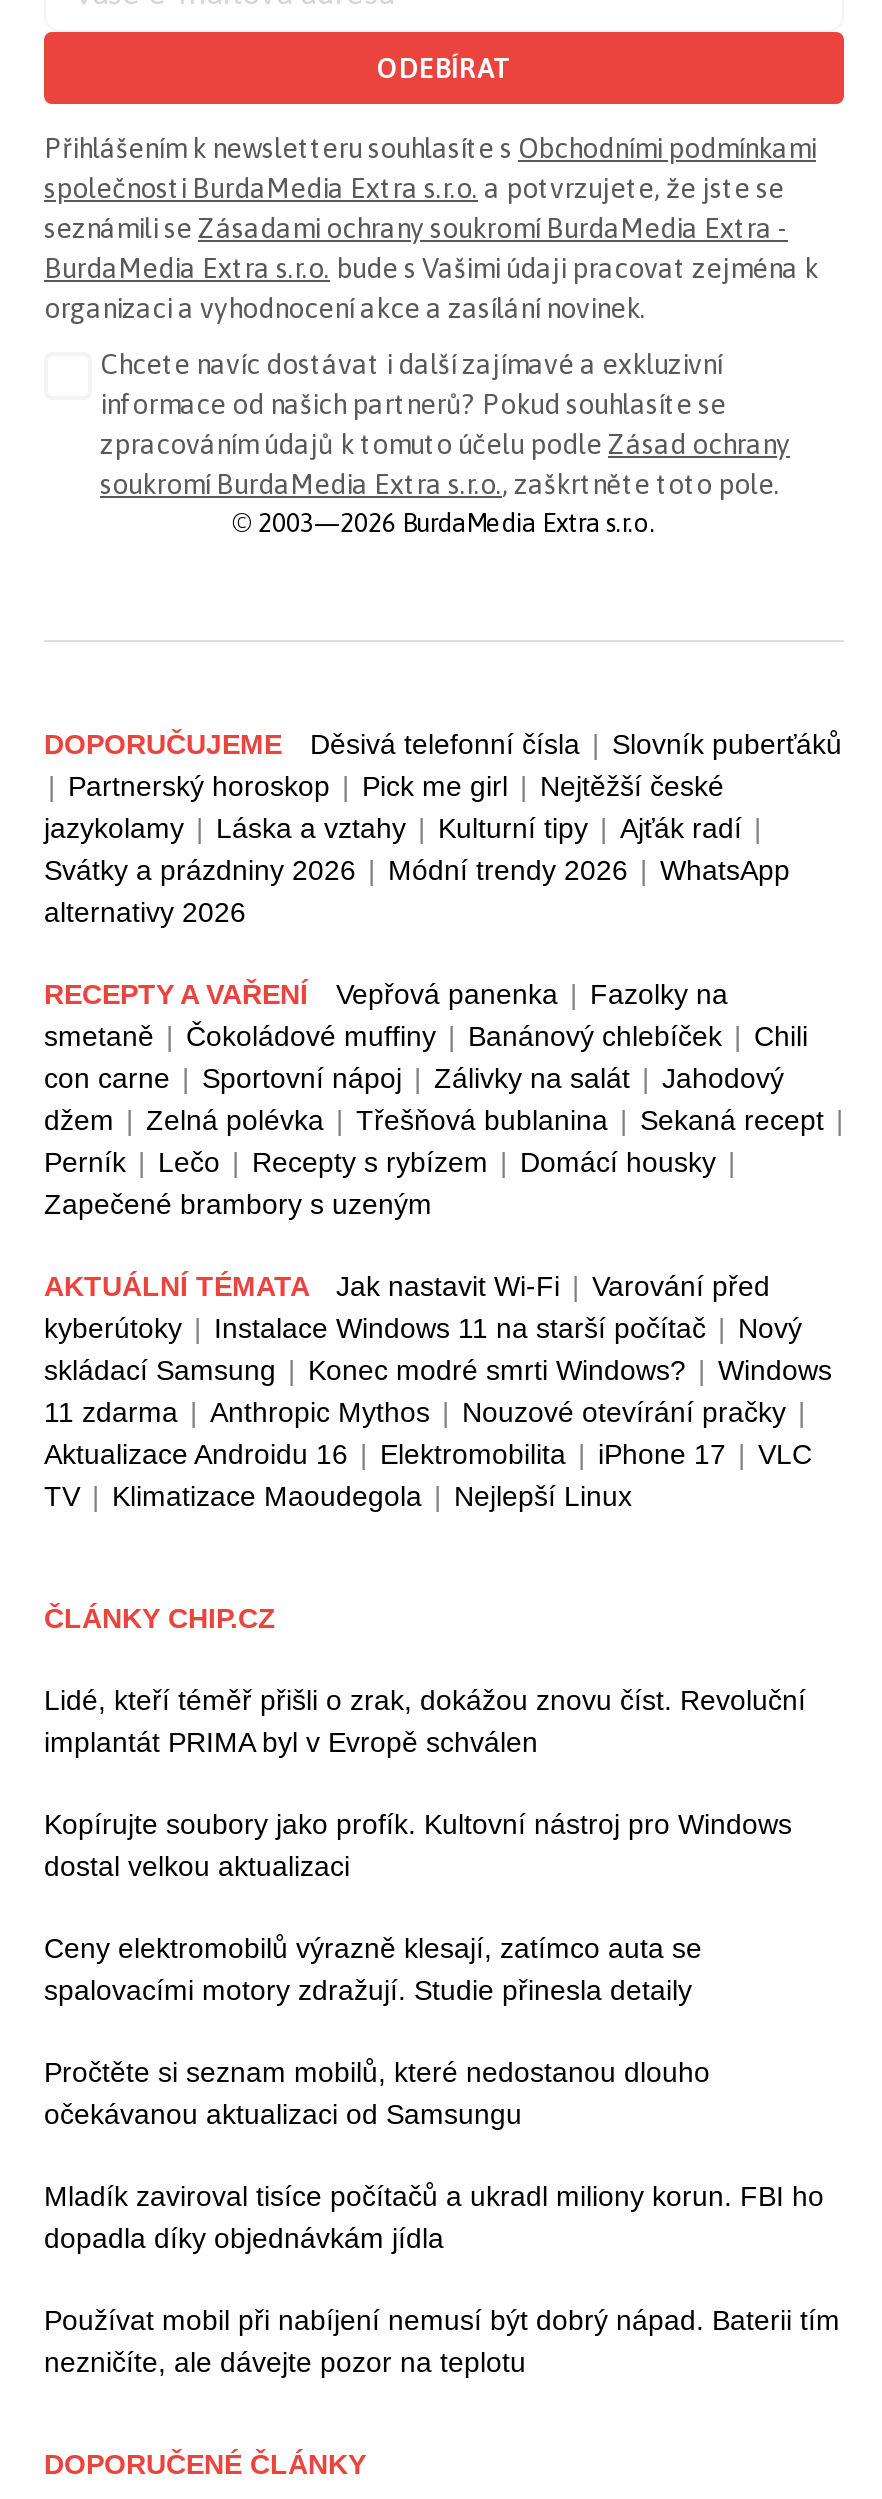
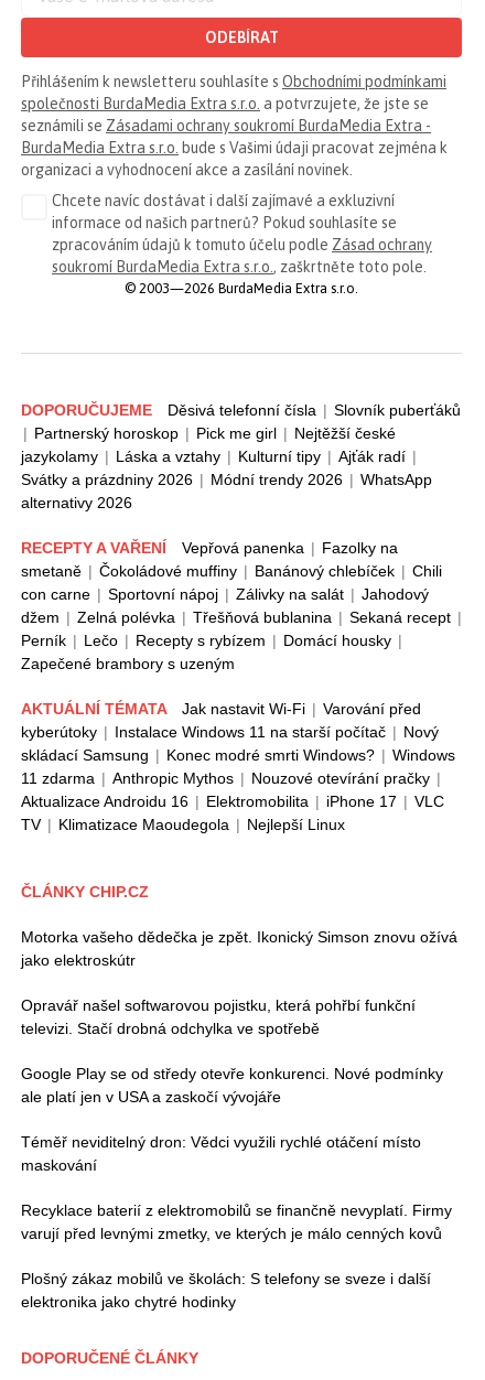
[44,1685,806,1759] Lidé, kteří téměř přišli o zrak, dokážou znovu číst. Revoluční | implantát PRIMA byl v Evropě schválen -> [21,929,457,969] Motorka vašeho dědečka je zpět. Ikonický Simson znovu ožívá | jako elektroskútr
[44,1809,792,1883] Kopírujte soubory jako profík. Kultovní nástroj pro Windows | dostal velkou aktualizaci -> [21,997,416,1038] Opravář našel softwarovou pojistku, která pohřbí funkční | televizi. Stačí drobná odchylka ve spotřebě
[44,1933,702,2007] Ceny elektromobilů výrazně klesají, zatímco auta se | spalovacími motory zdražují. Studie přinesla detaily -> [21,1065,443,1106] Google Play se od středy otevře konkurenci. Nové podmínky | ale platí jen v USA a zaskočí vývojáře
[44,2057,710,2131] Pročtěte si seznam mobilů, které nedostanou dlouho | očekávanou aktualizaci od Samsungu -> [21,1134,421,1174] Téměř neviditelný dron: Vědci využili rychlé otáčení místo | maskování
[44,2181,824,2255] Mladík zaviroval tisíce počítačů a ukradl miliony korun. FBI ho | dopadla díky objednávkám jídla -> [21,1202,452,1243] Recyklace baterií z elektromobilů se finančně nevyplatí. Firmy | varují před levnými zmetky, ve kterých je málo cenných kovů
[44,2305,840,2379] Používat mobil při nabíjení nemusí být dobrý nápad. Baterii tím | nezničíte, ale dávejte pozor na teplotu -> [21,1270,431,1311] Plošný zákaz mobilů ve školách: S telefony se sveze i další | elektronika jako chytré hodinky

